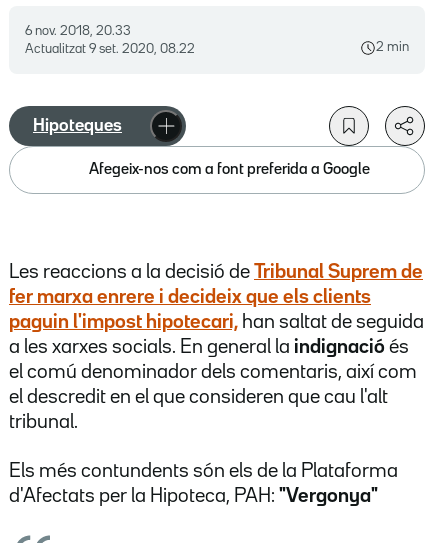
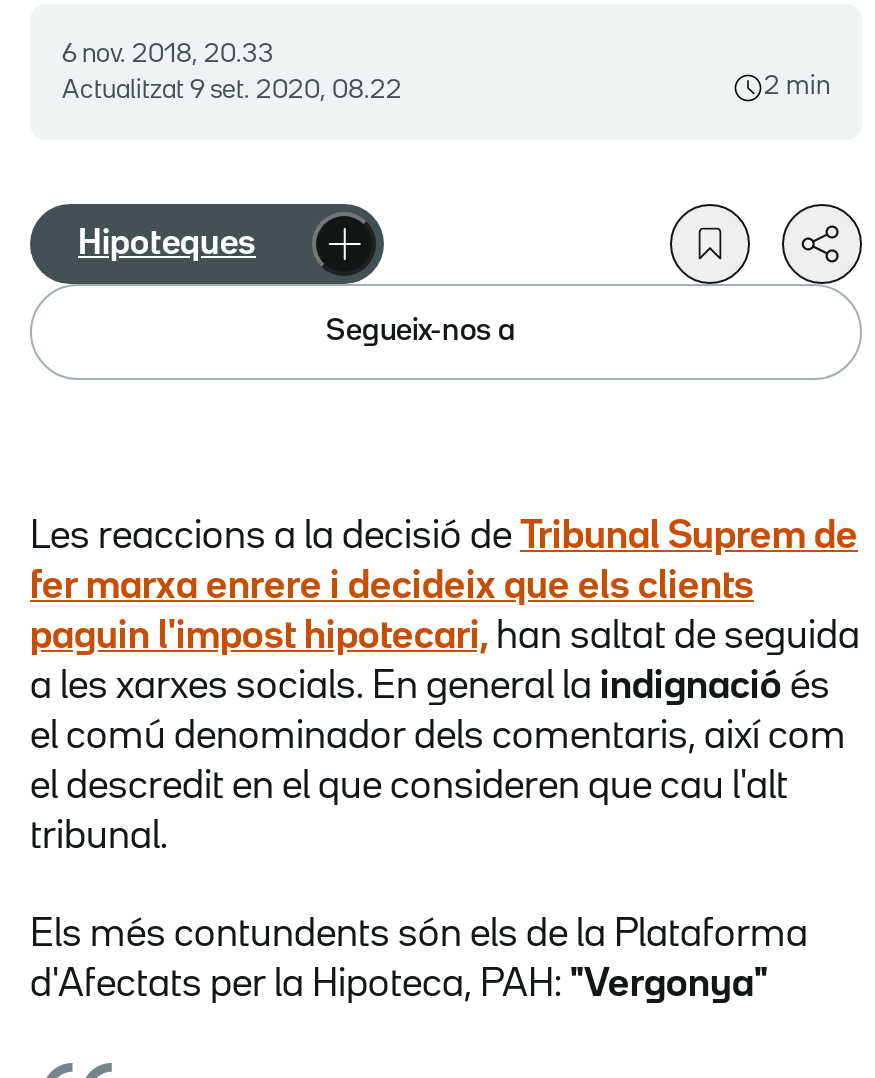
[89,163,370,177] Afegeix-nos com a font preferida a Google -> [326,317,516,345] Segueix-nos a

